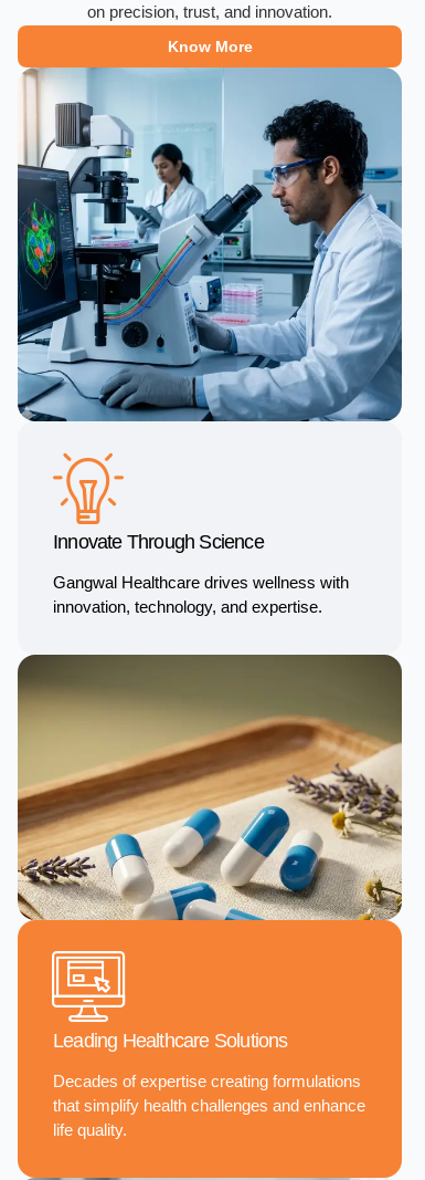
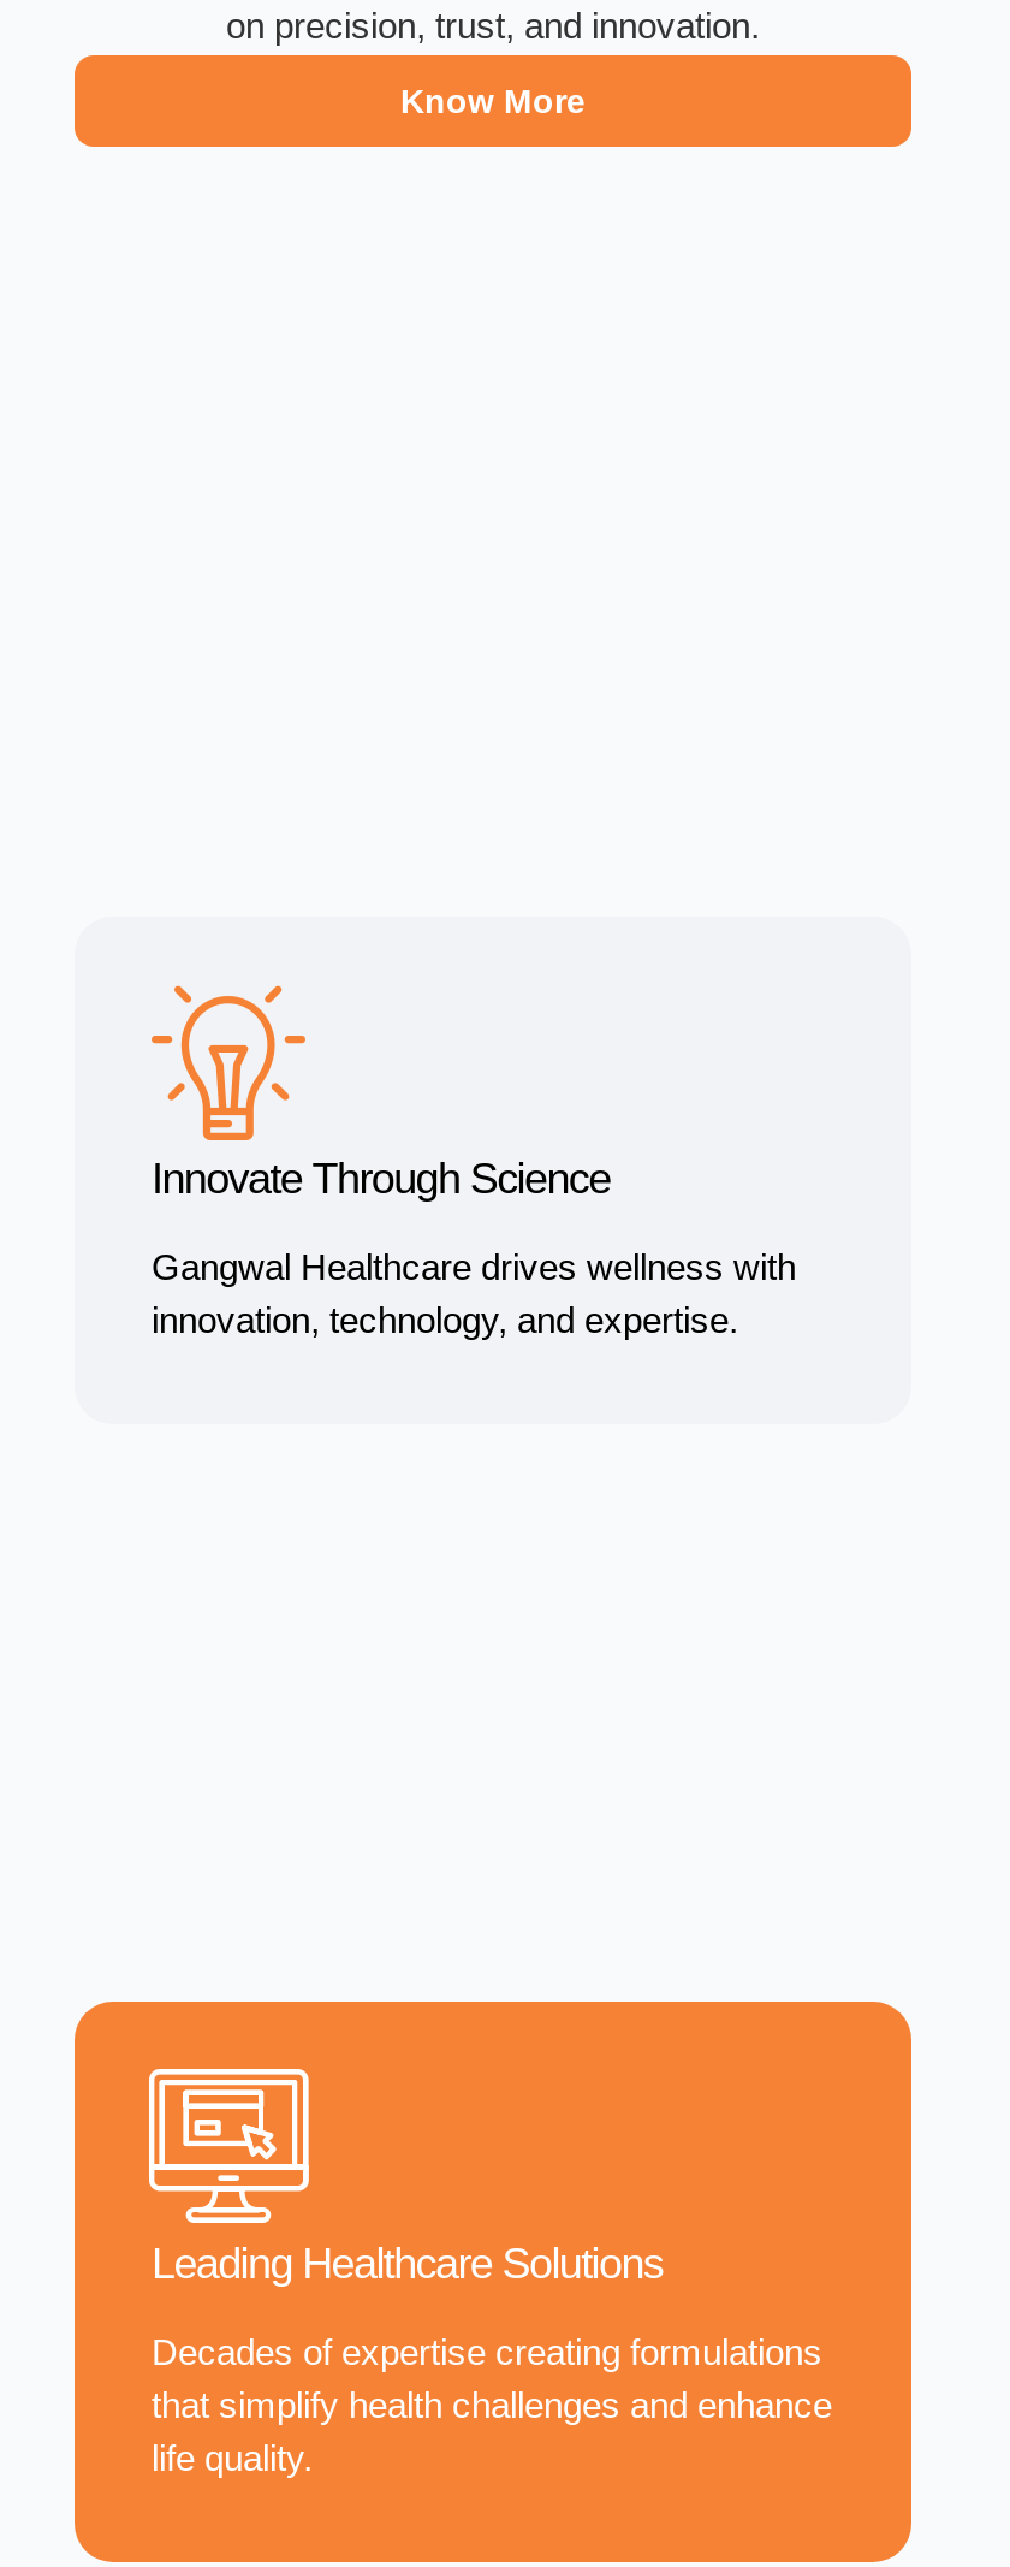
[17,66,403,422] [image] -> none
[17,654,403,921] [image] -> none

